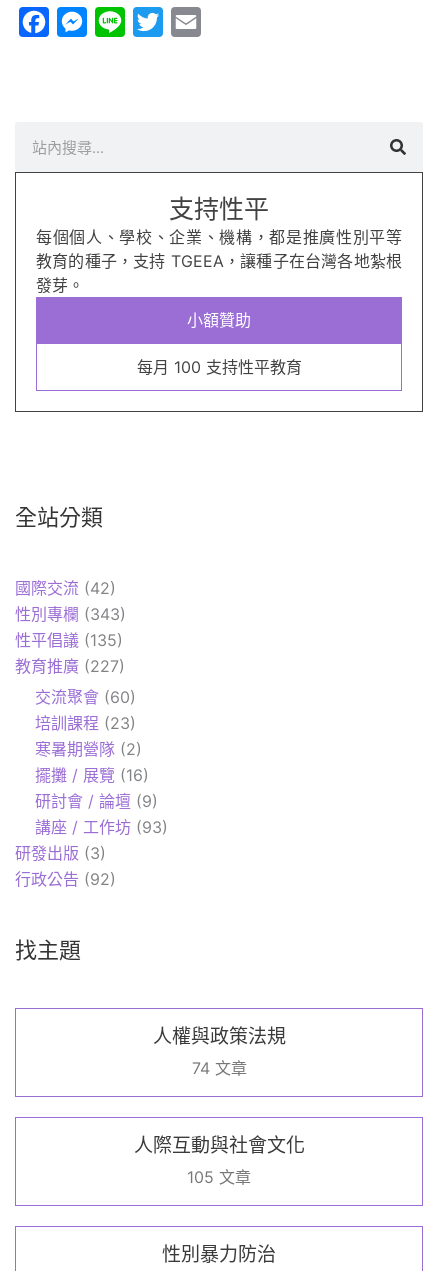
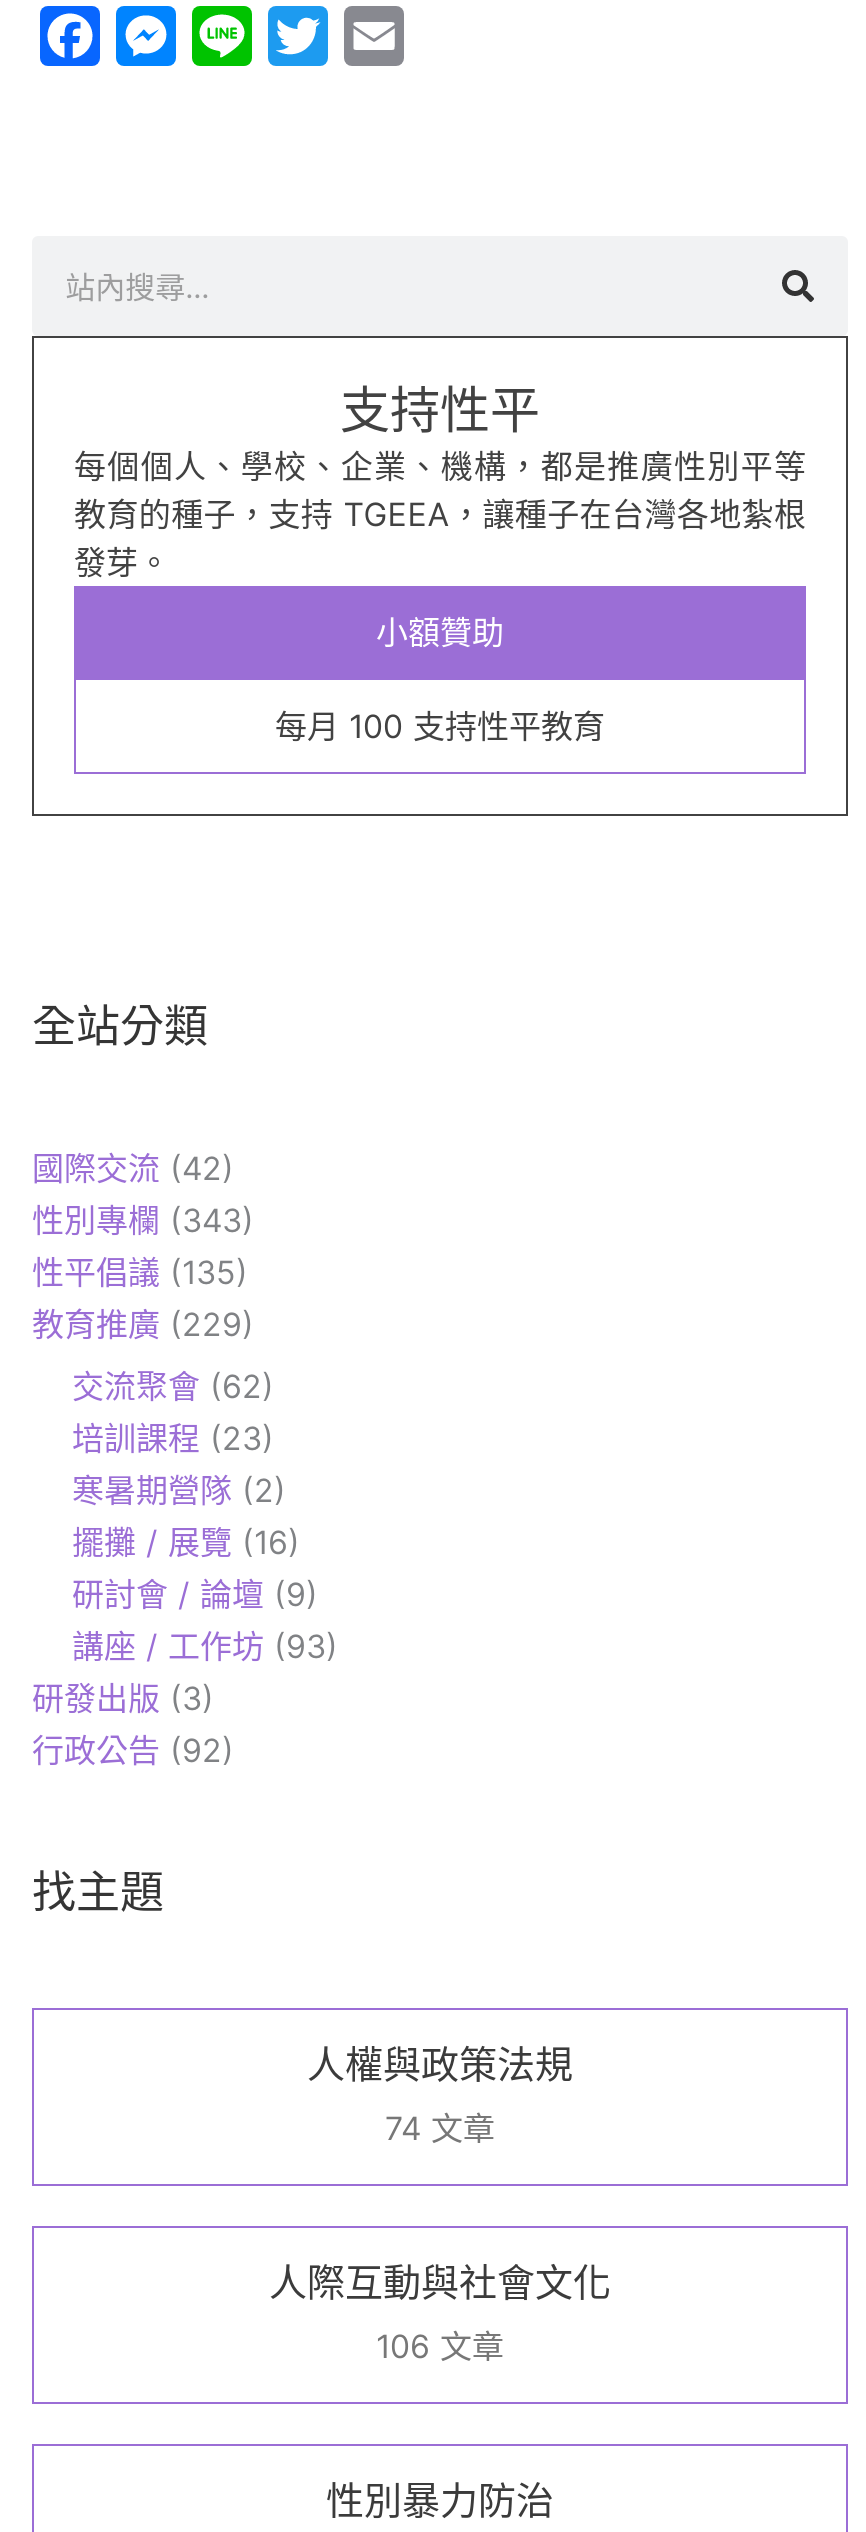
[15,656,125,676] 教育推廣(227) -> [32,1304,254,1344] 教育推廣(229)
[35,687,136,707] 交流聚會(60) -> [72,1366,274,1406] 交流聚會(62)
[187,1167,251,1187] 105 文章 -> [376,2325,504,2365] 106 文章

